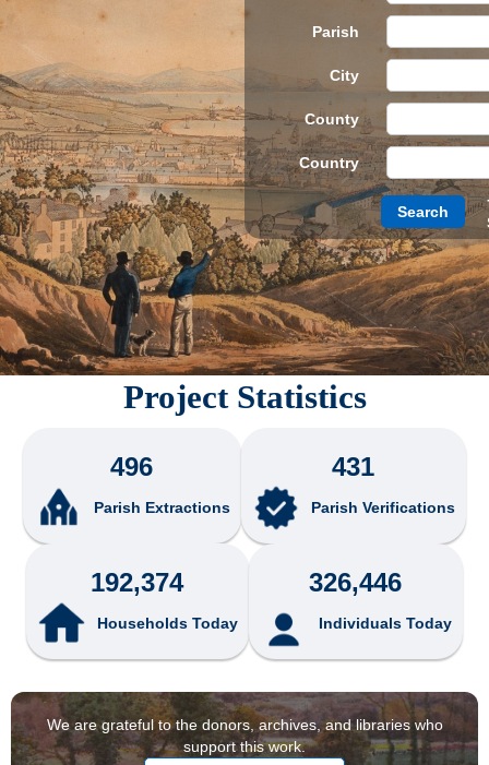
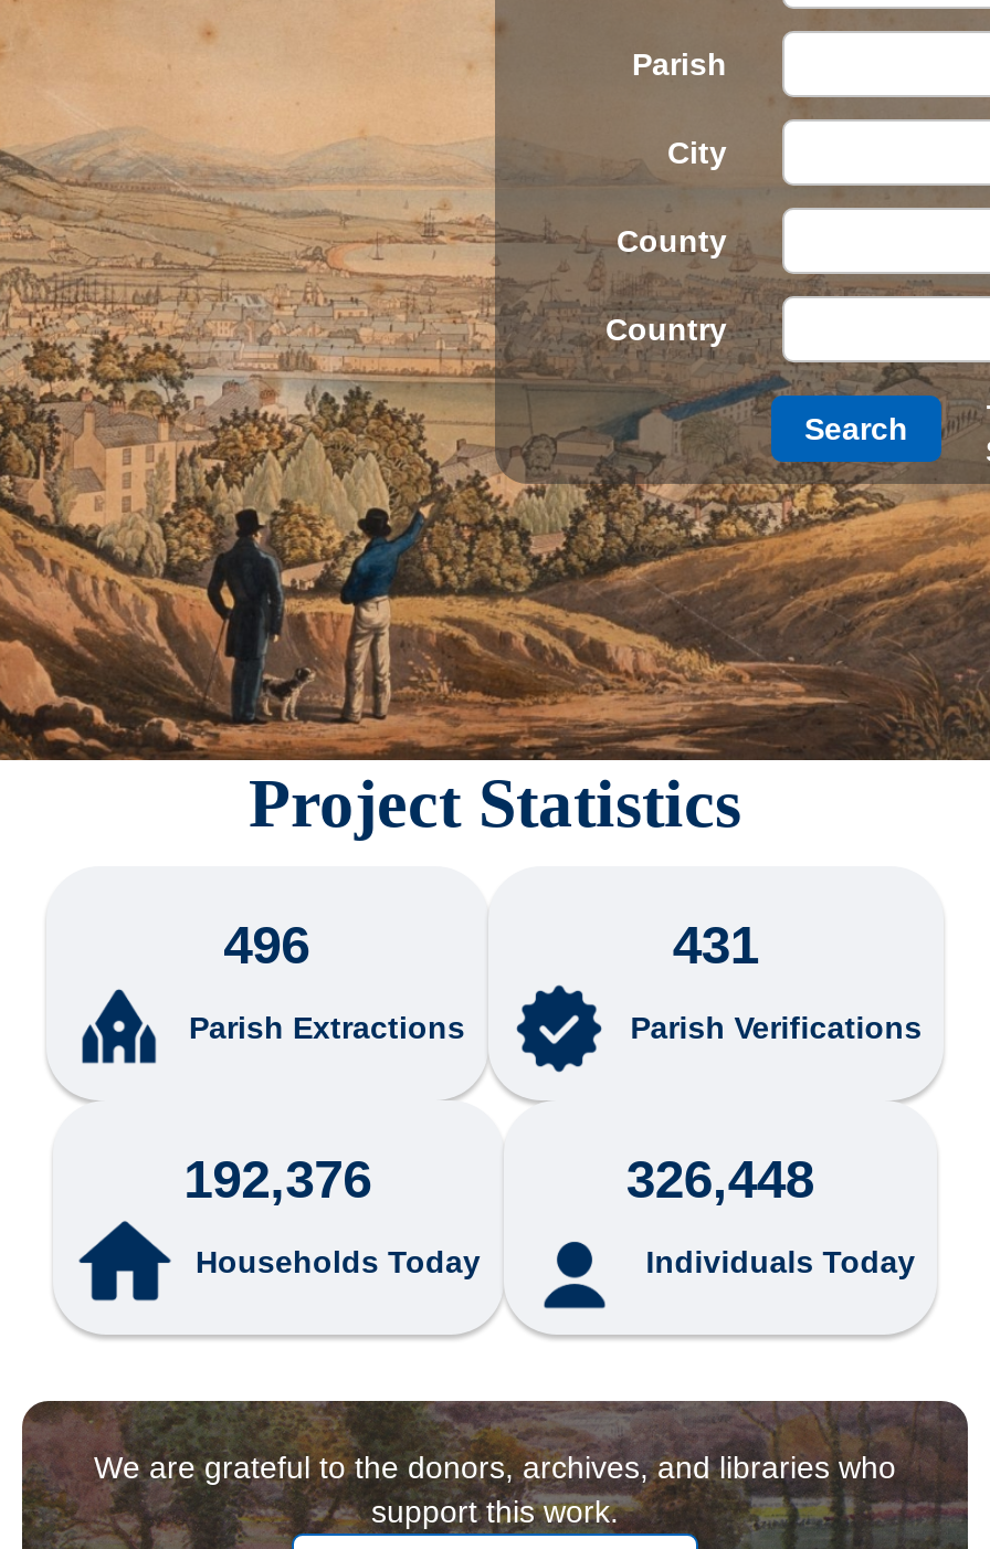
[91,567,183,597] 192,374 -> [184,1149,371,1208] 192,376
[309,567,402,597] 326,446 -> [626,1149,814,1208] 326,448

